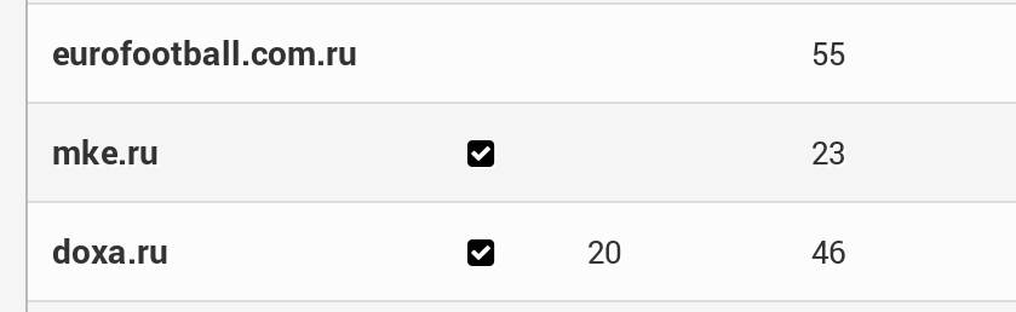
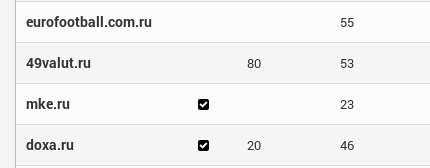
none -> [26,53,353,72] 49valut.ru | 80 | 53

